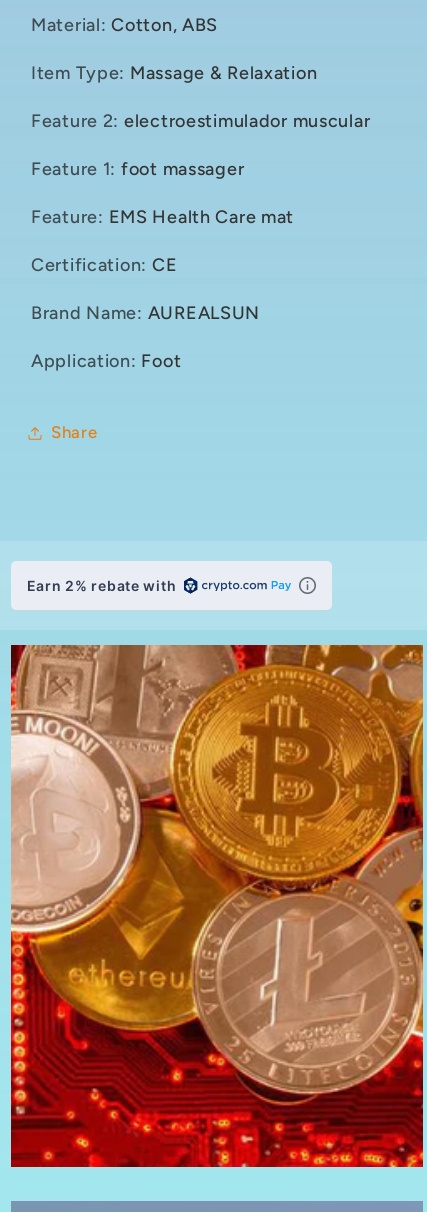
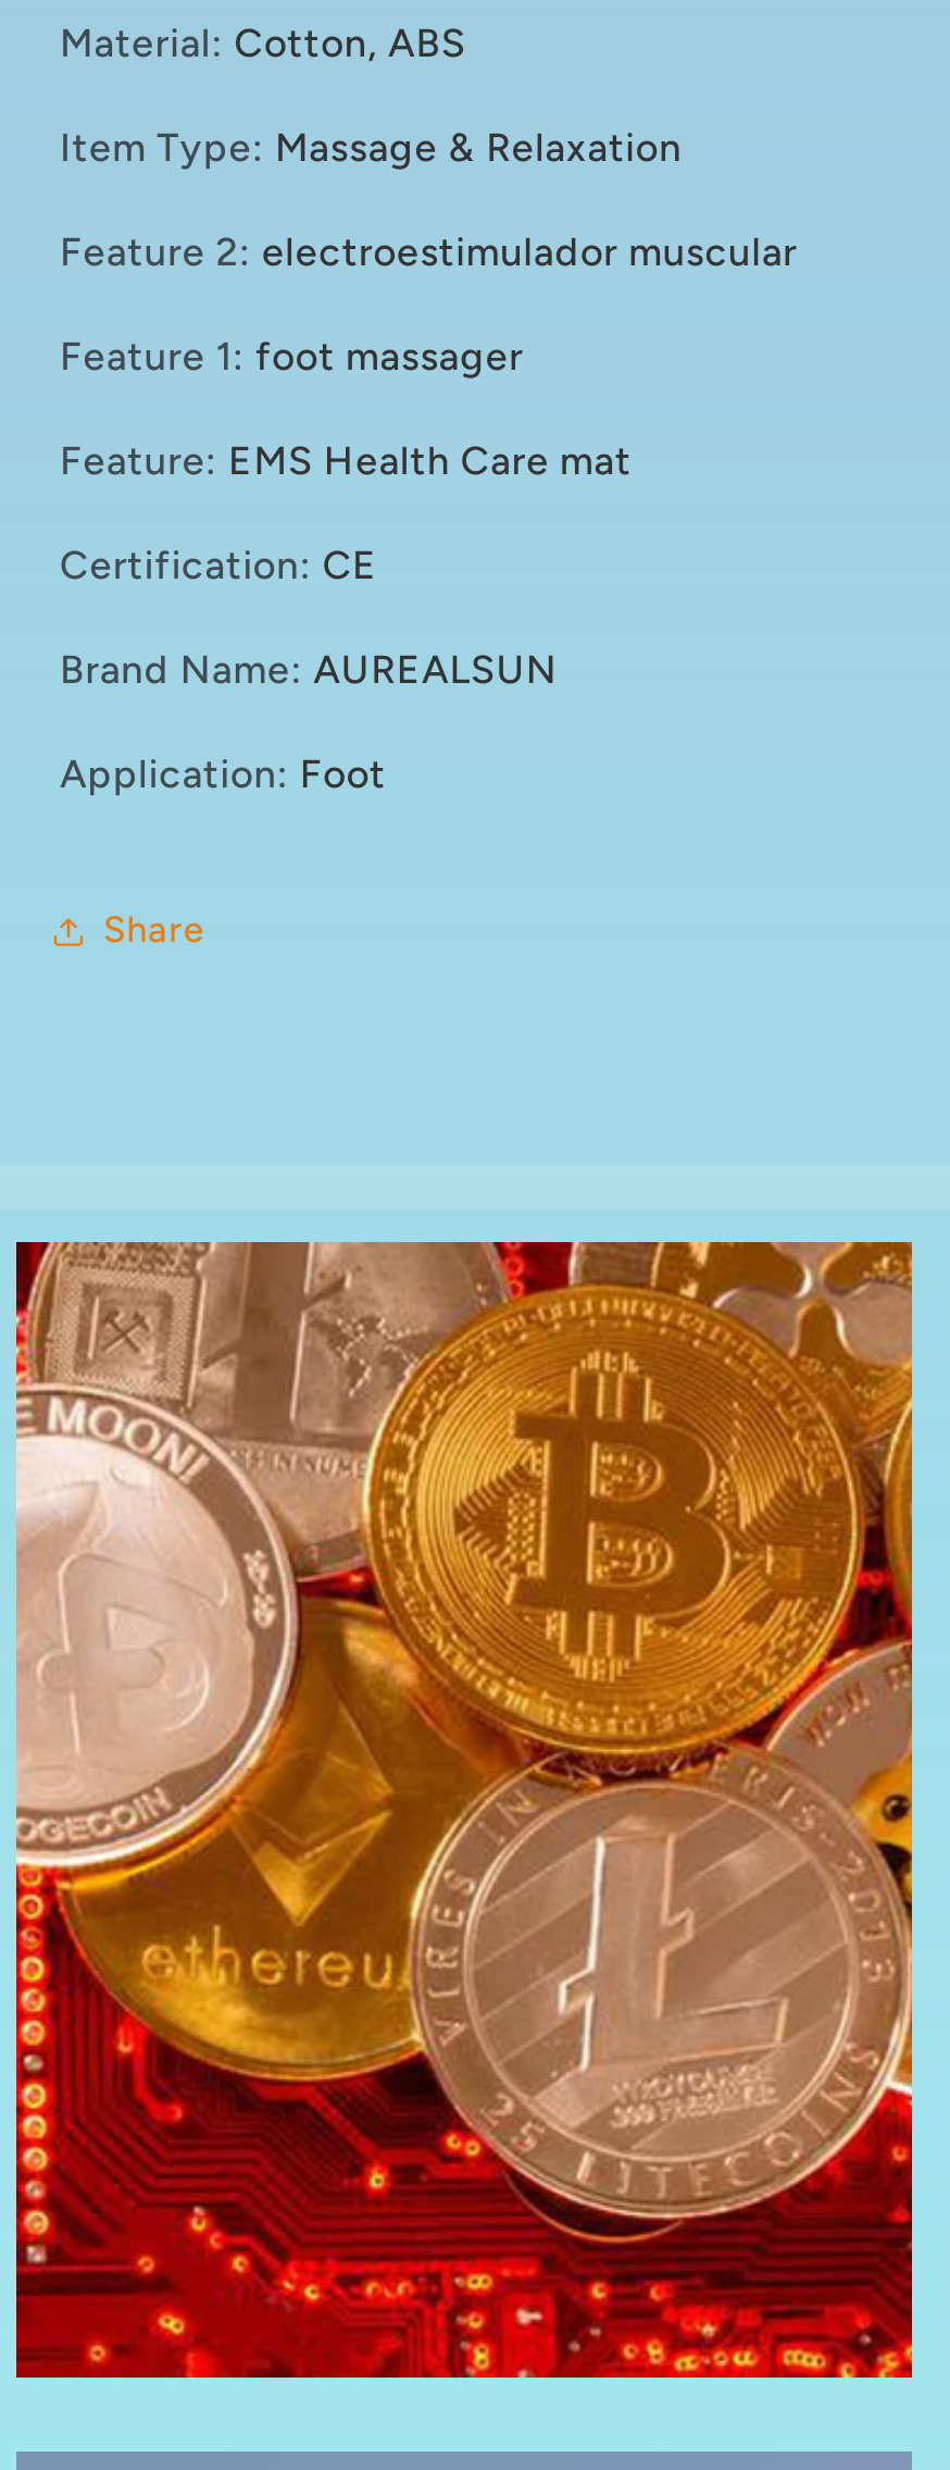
[27,577,176,594] Earn 2% rebate with -> none

